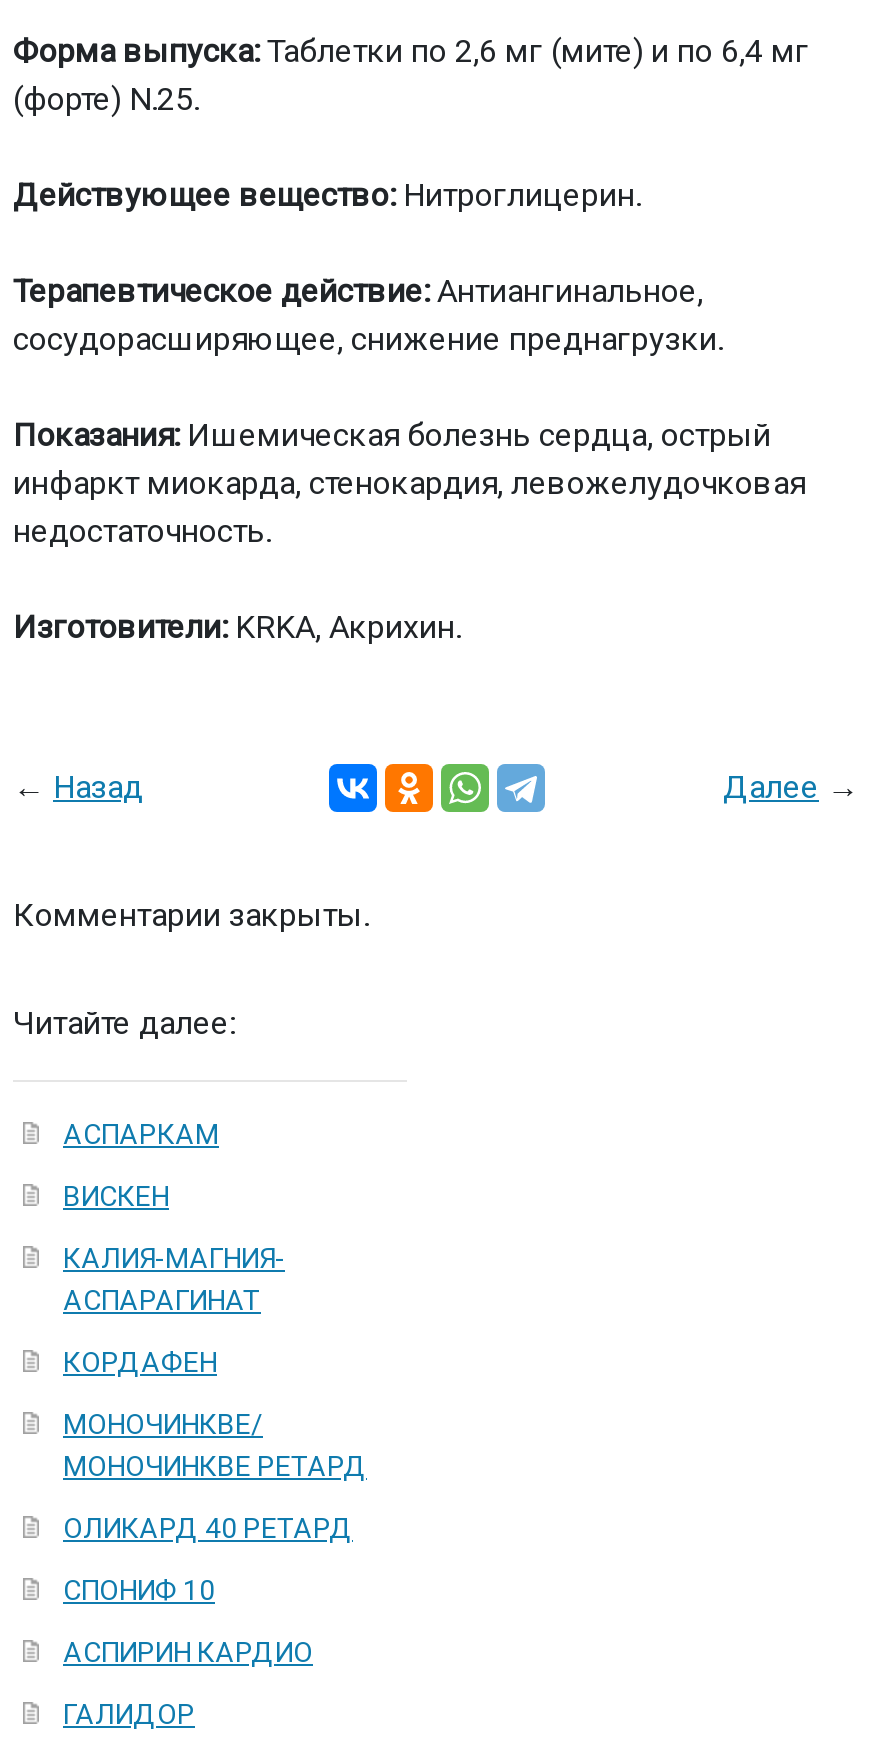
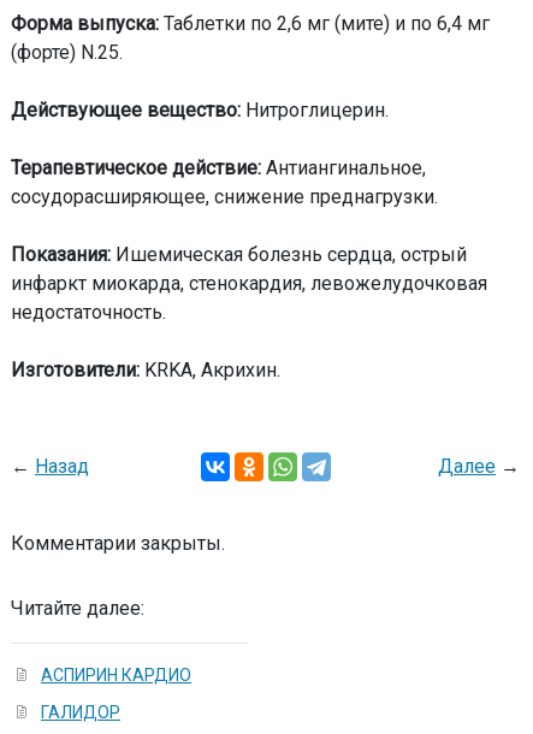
[63,1118,367,1606] АСПАРКАМ | ВИСКЕН | КАЛИЯ-МАГНИЯ- | АСПАРАГИНАТ | КОРДАФЕН | МОНОЧИНКВЕ/ | МОНОЧИНКВЕ РЕТАРД | ОЛИКАРД 40 РЕТАРД | СПОНИФ 10 -> none

